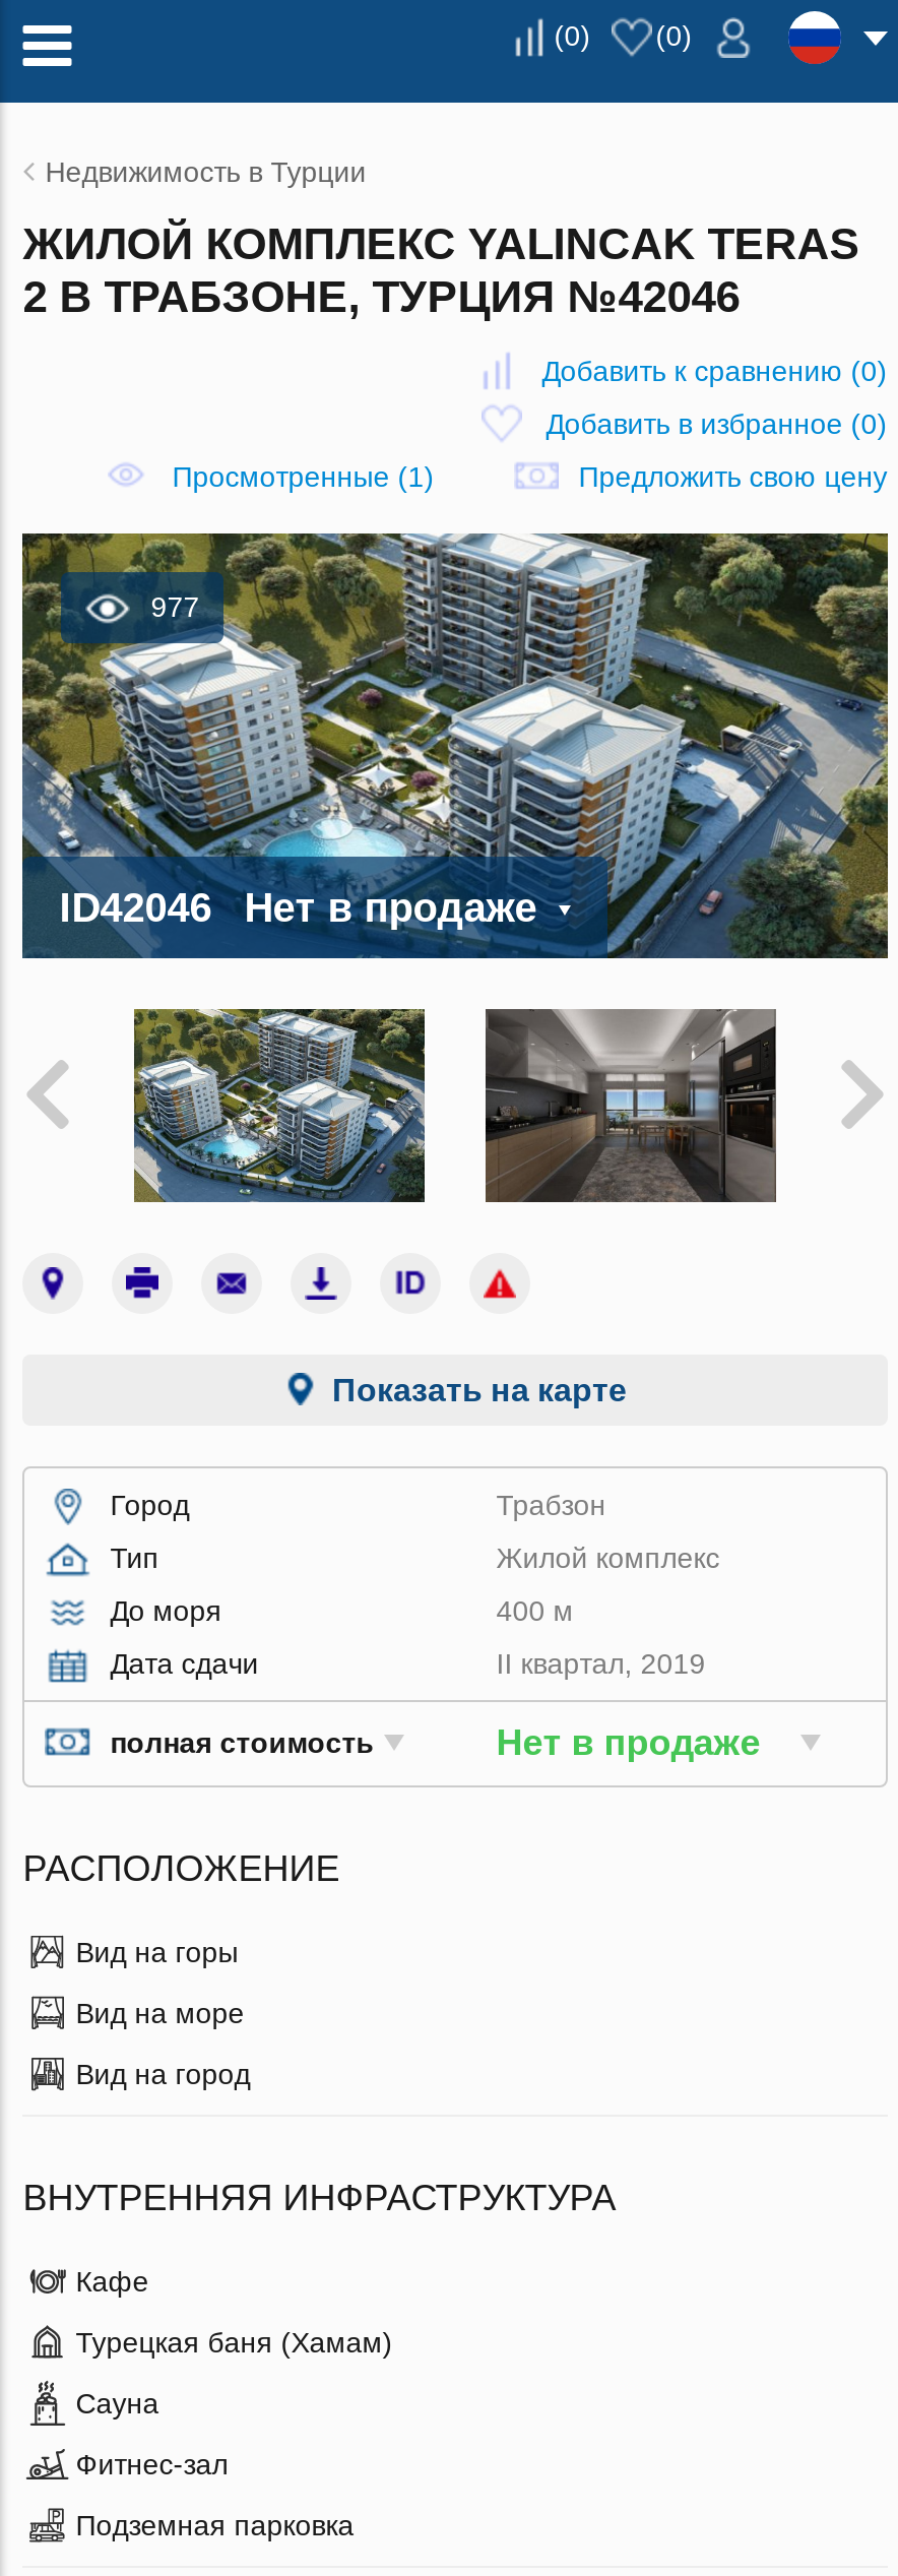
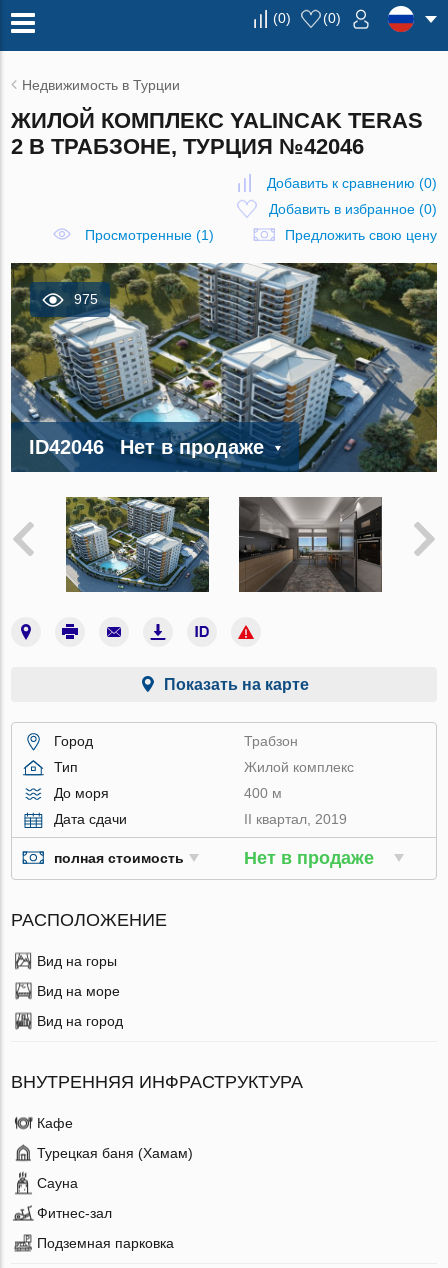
[151,590,200,623] 977 -> [74,291,98,307] 975

